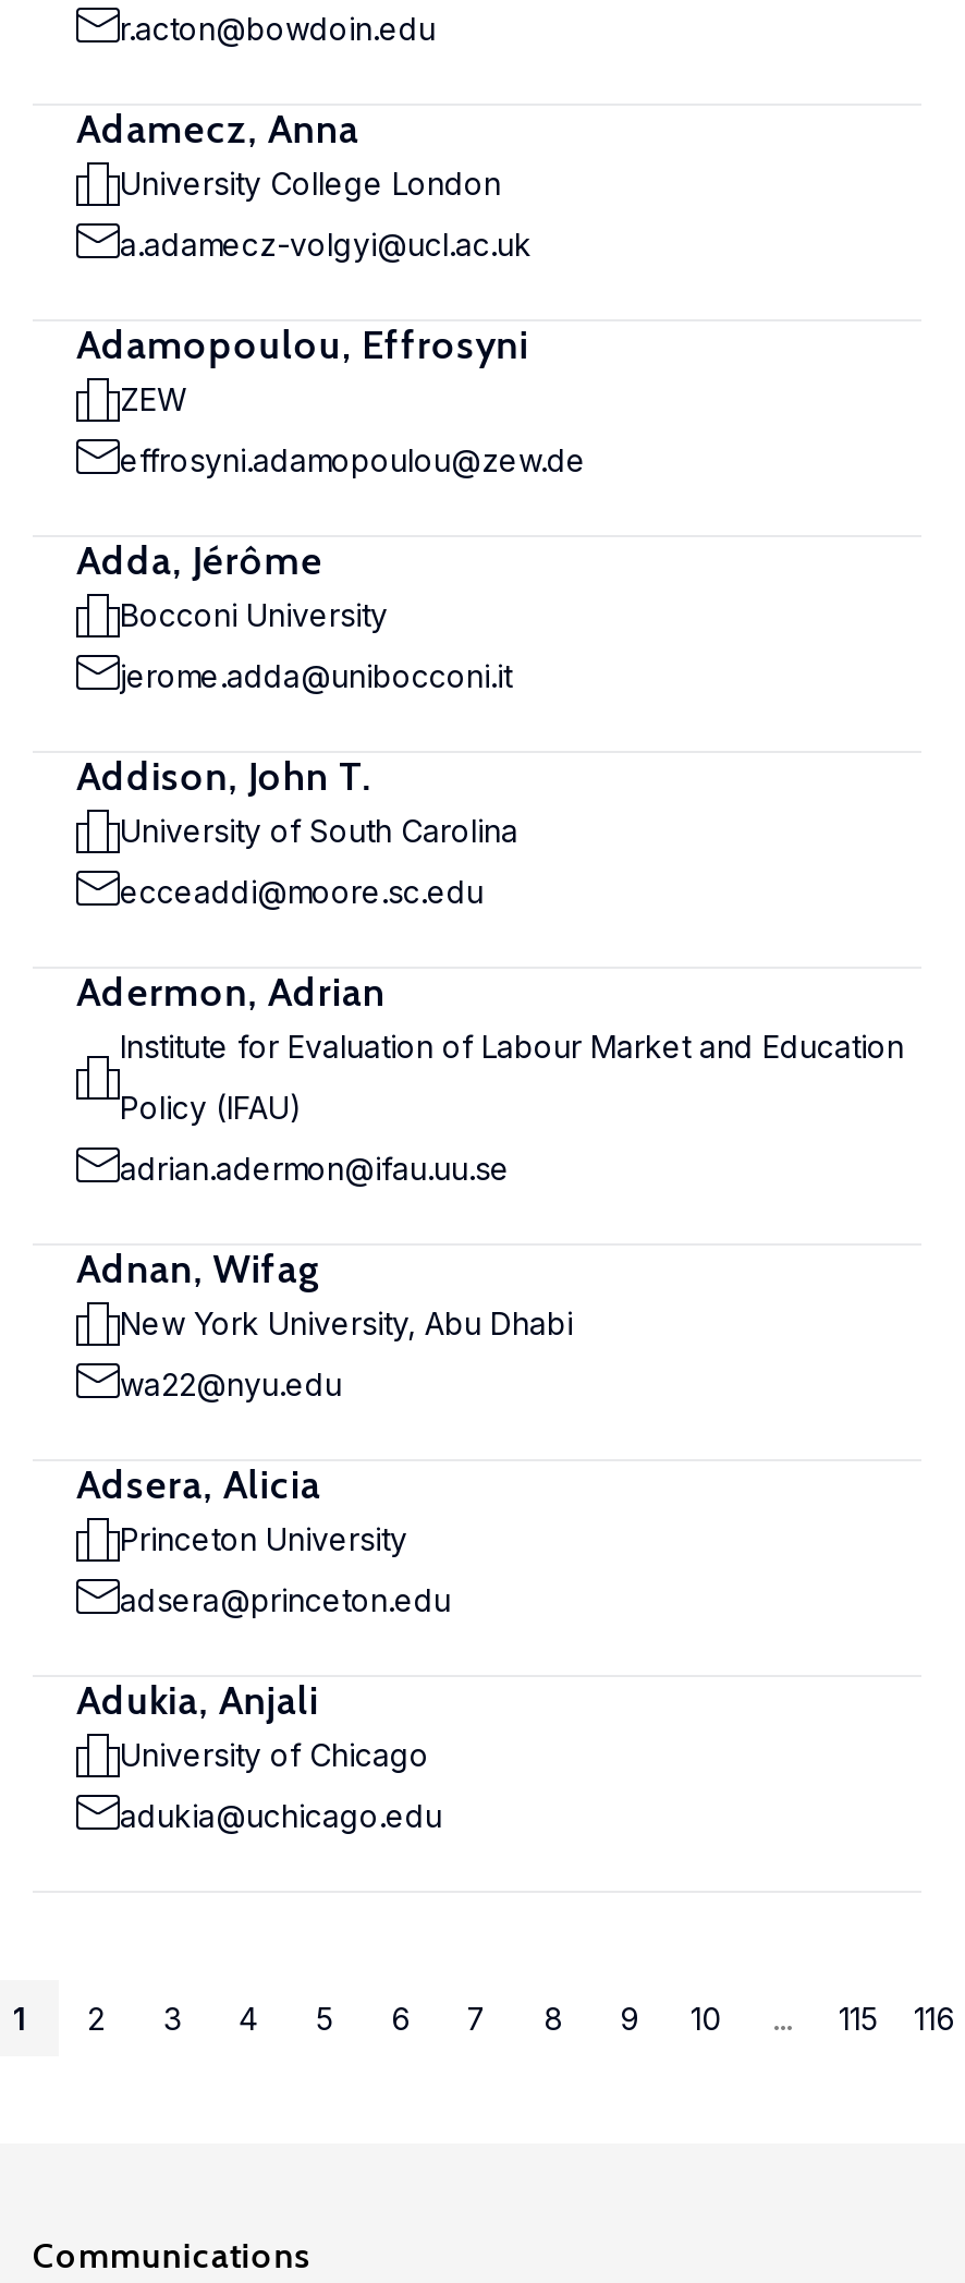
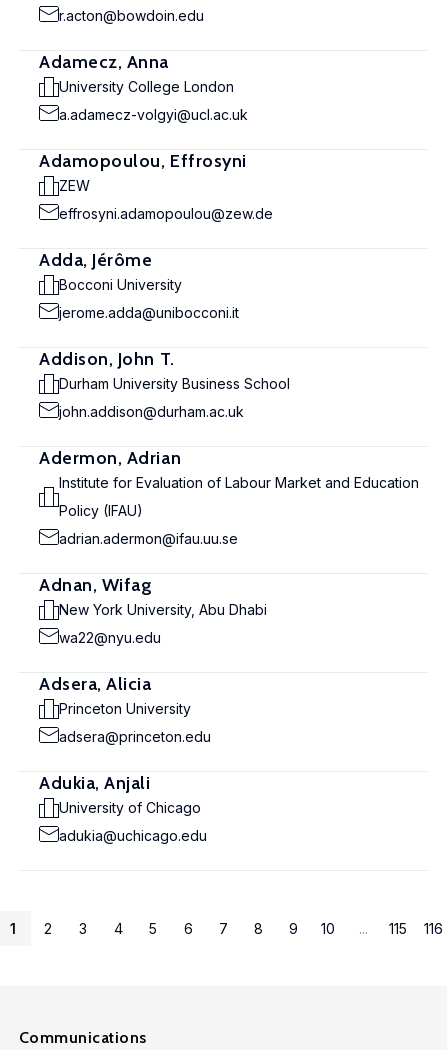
[120,812,518,849] University of South Carolina -> [59,375,290,392] Durham University Business School
[120,873,484,910] ecceaddi@moore.sc.edu -> [59,403,244,420] john.addison@durham.ac.uk

